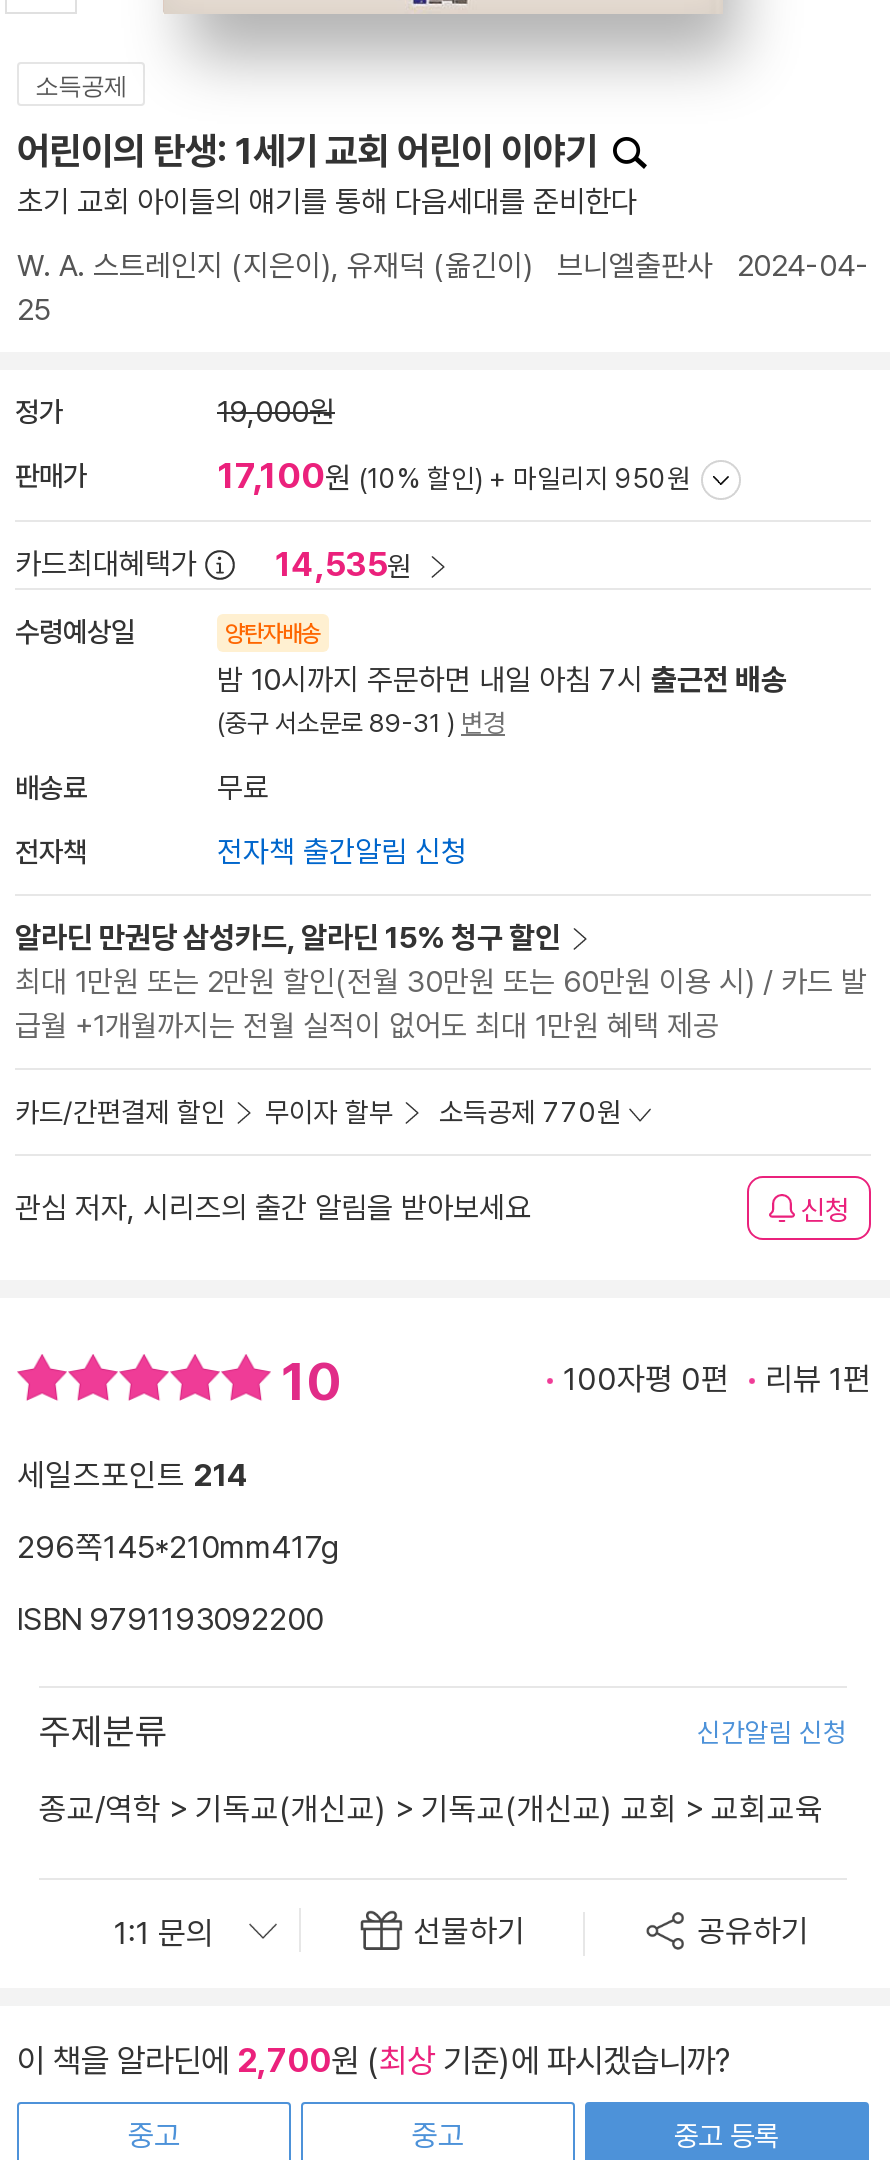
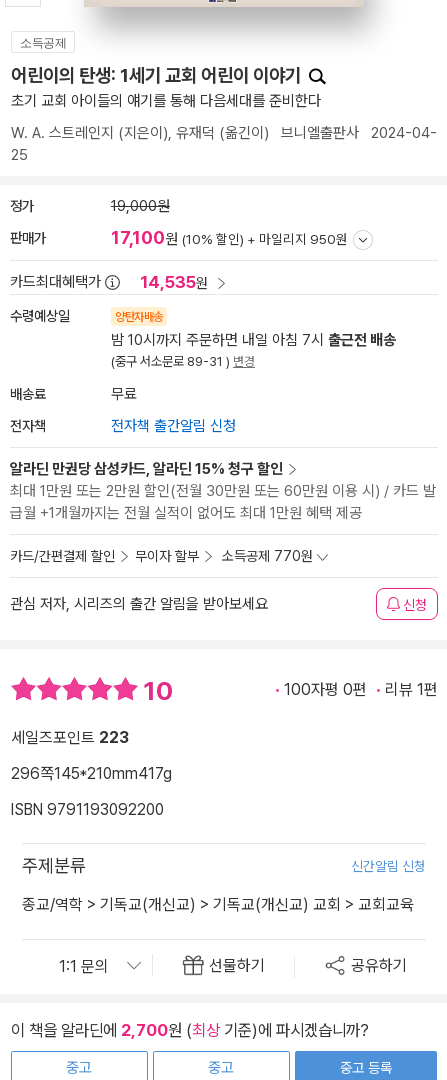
[17,1457,247,1495] 세일즈포인트 214 -> [11,728,129,747] 세일즈포인트 223

